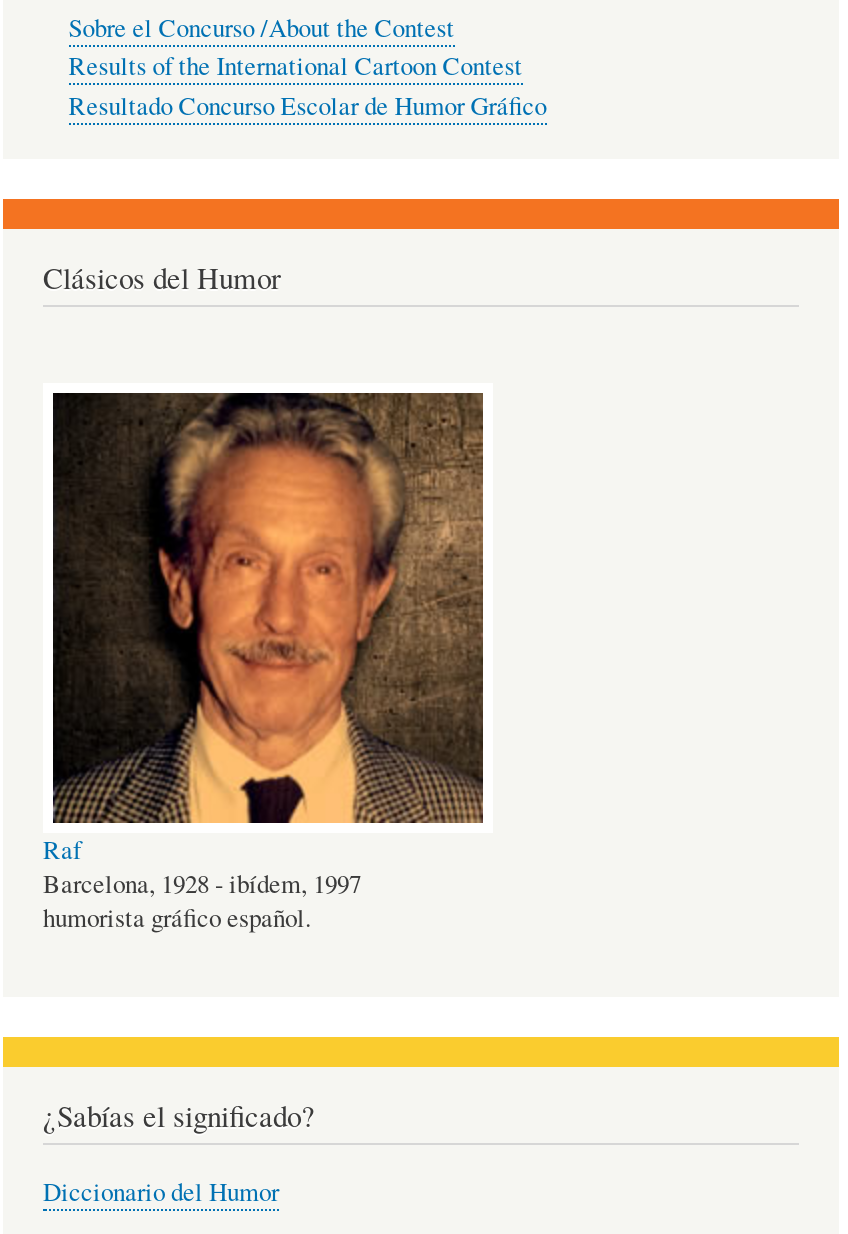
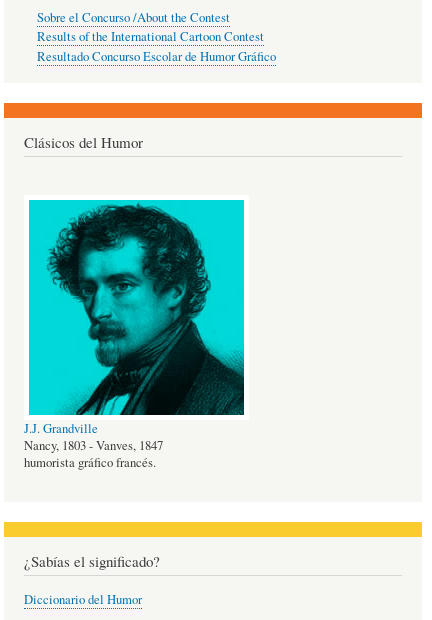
[43,391,485,936] [image] | Raf | Barcelona, 1928 - ibídem, 1997 | humorista gráfico español. -> [24,199,245,471] [image] | J.J. Grandville | Nancy, 1803 - Vanves, 1847 | humorista gráfico francés.

